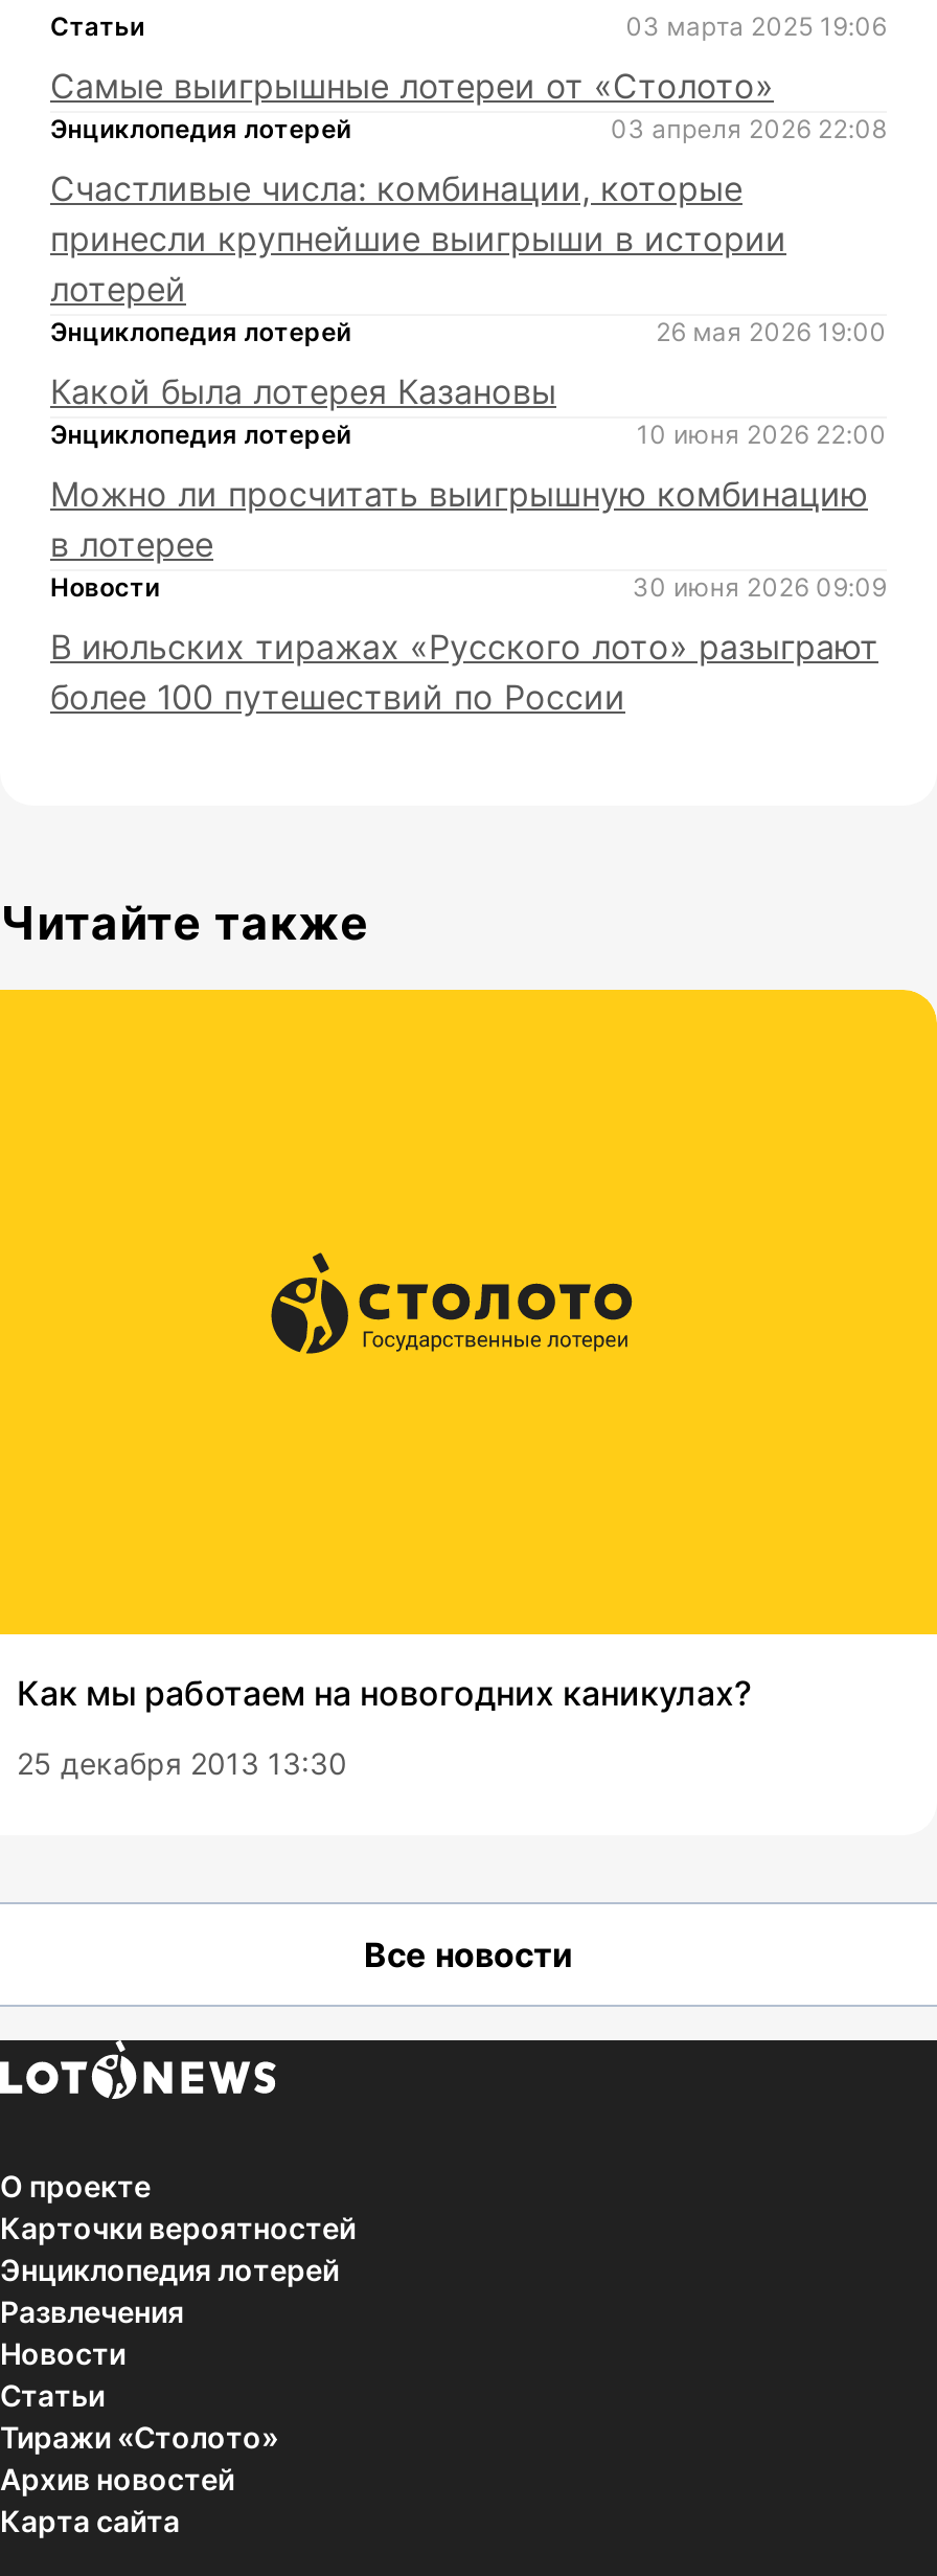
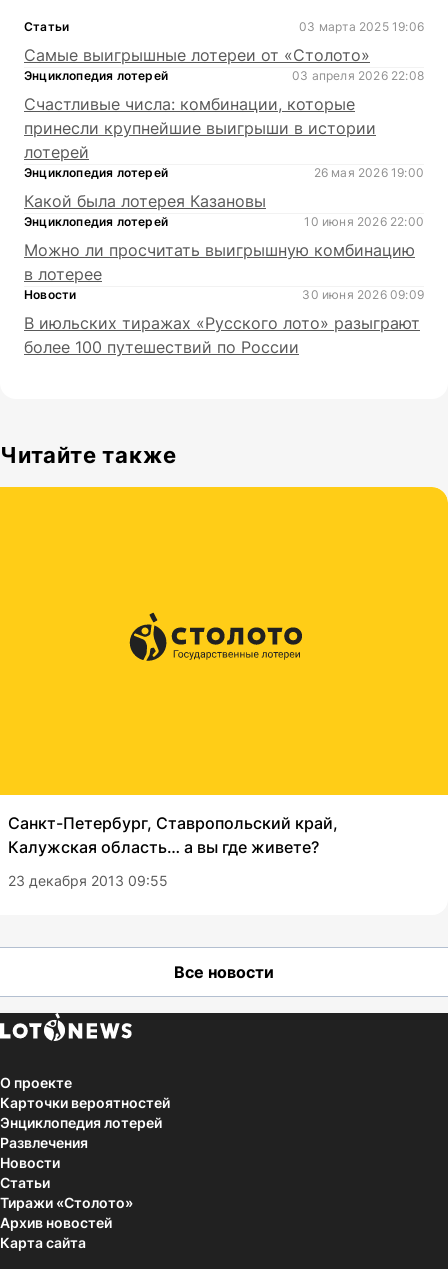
[17,1672,751,1714] Как мы работаем на новогодних каникулах? -> [8,813,338,857] Санкт-Петербург, Ставропольский край, | Калужская область… а вы где живете?
[17,1745,347,1781] 25 декабря 2013 13:30 -> [8,872,168,889] 23 декабря 2013 09:55

